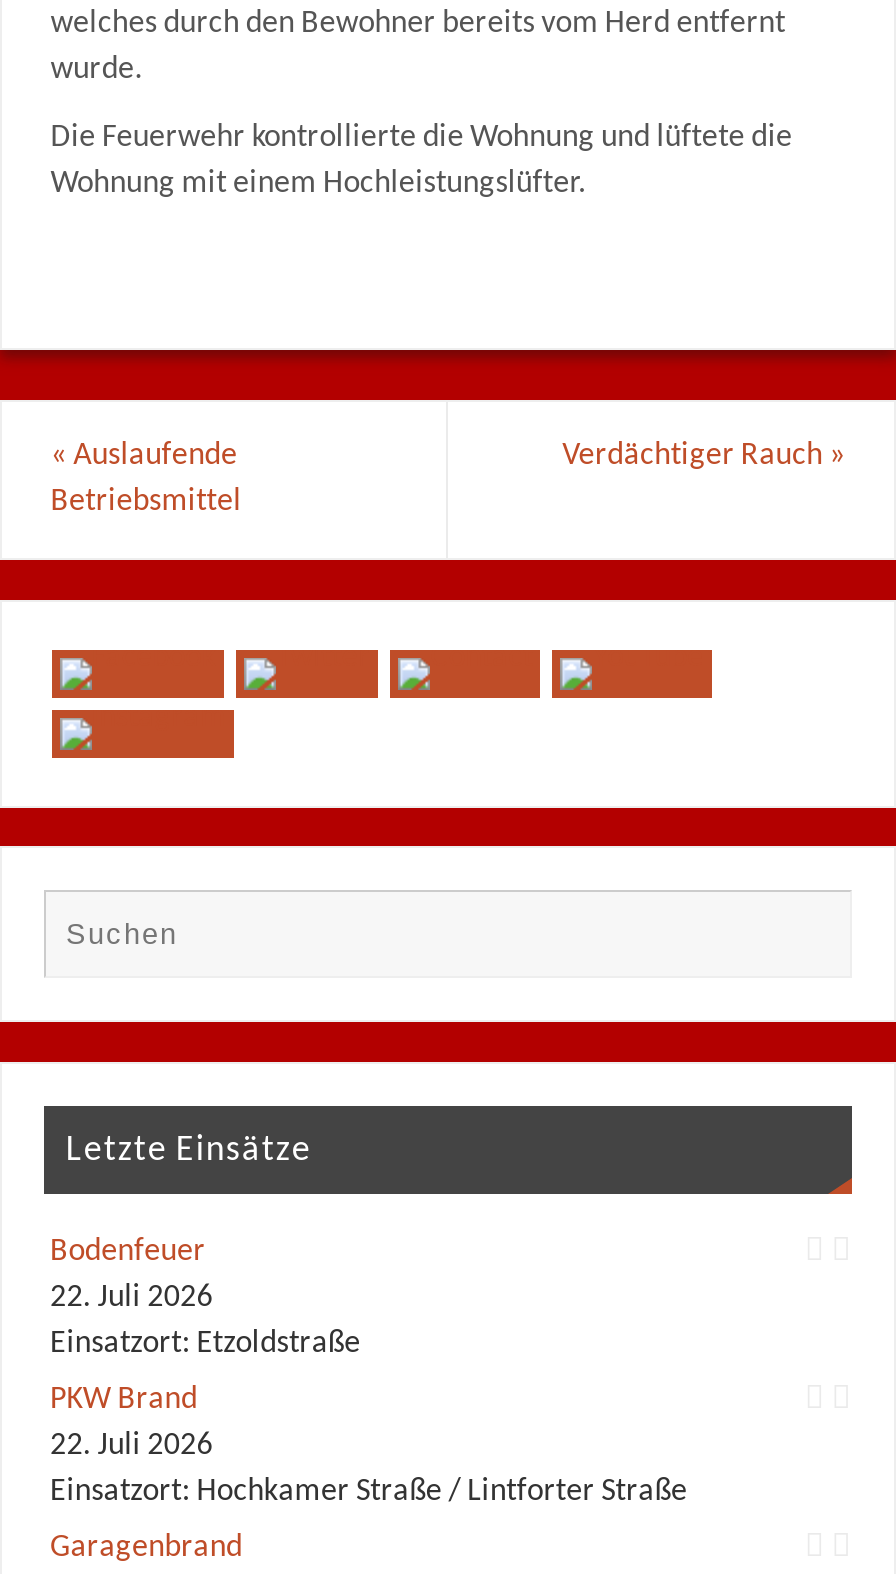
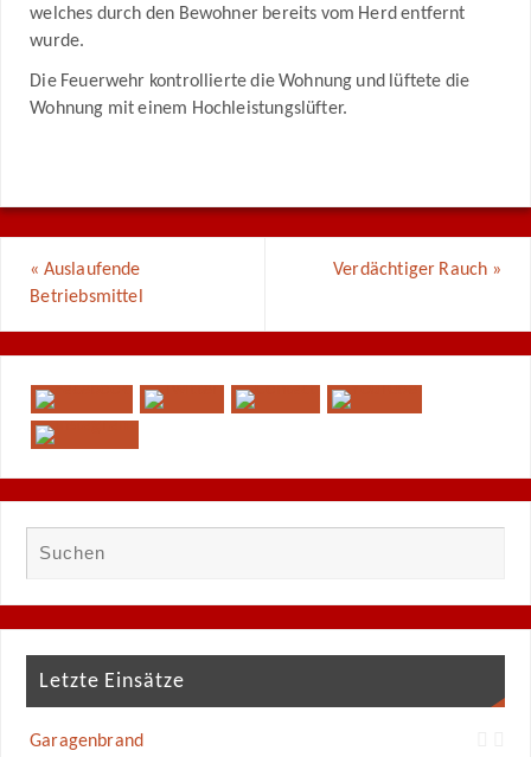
[50,1237,687,1509] Bodenfeuer | 22. Juli 2026 | Einsatzort: Etzoldstraße | PKW Brand | 22. Juli 2026 | Einsatzort: Hochkamer Straße / Lintforter Straße -> none

